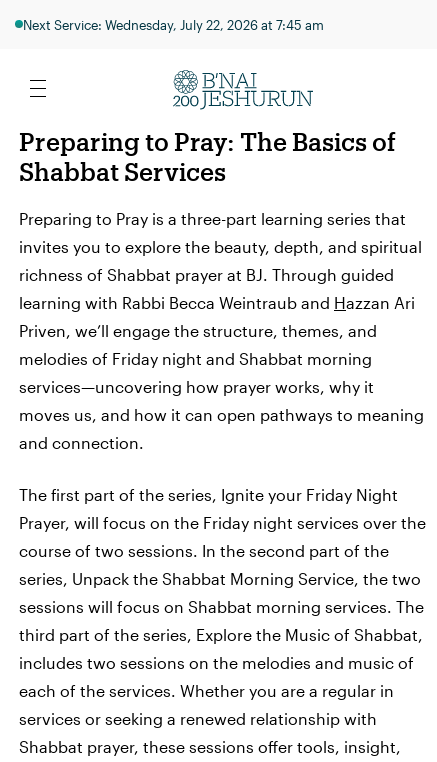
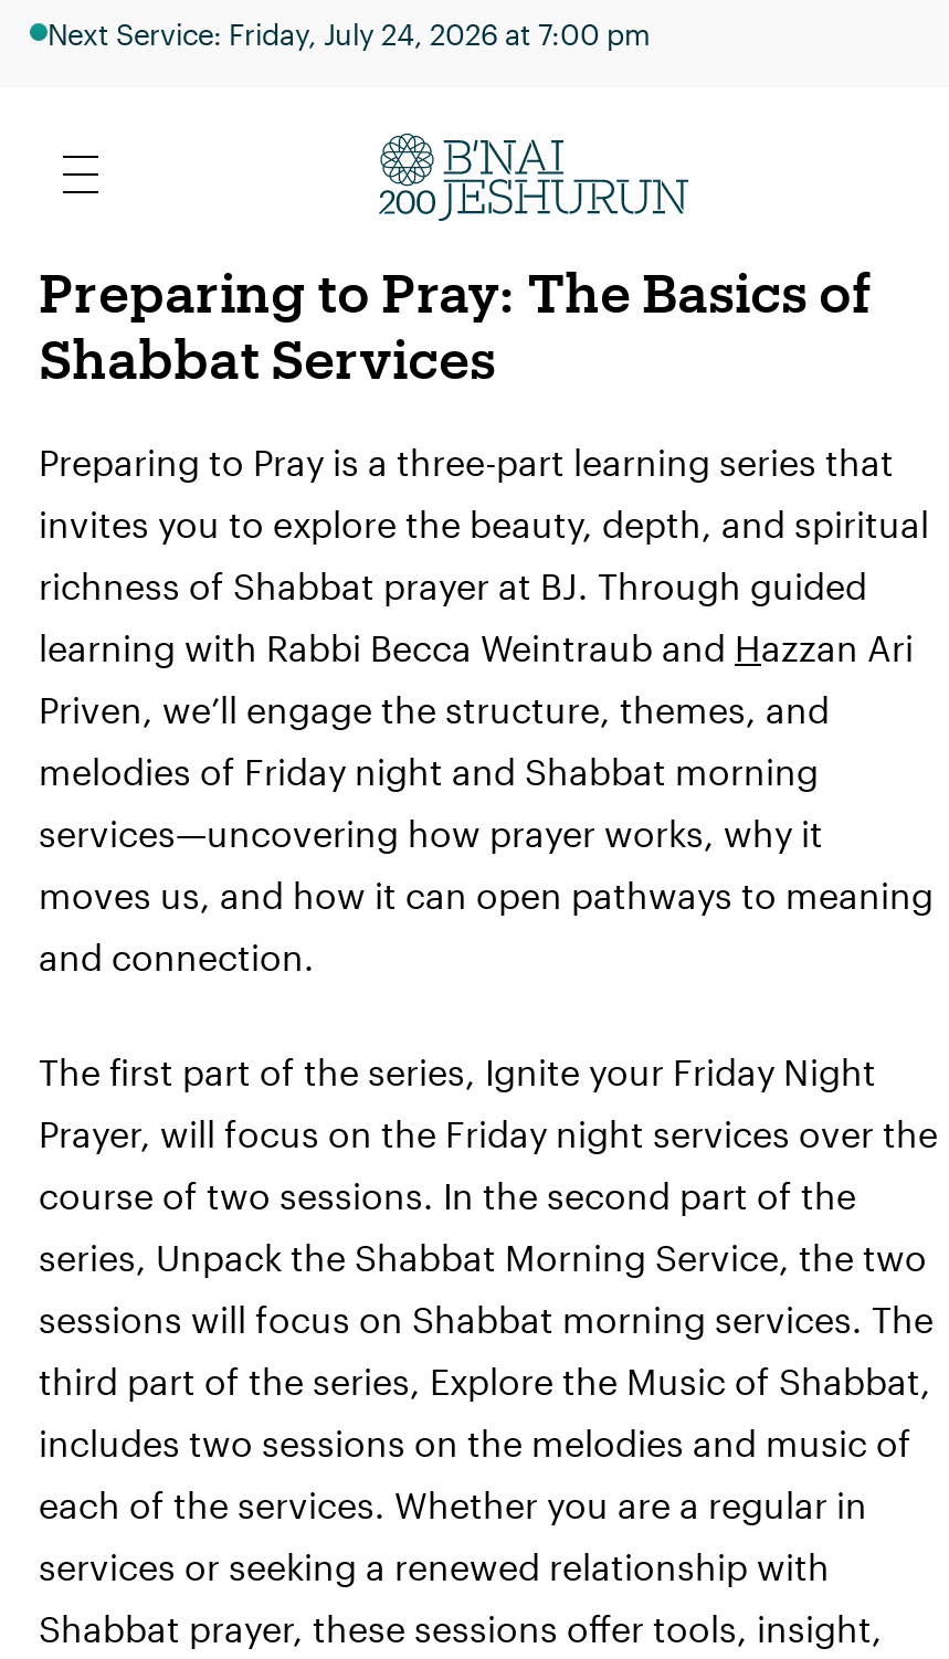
[23,17,324,32] Next Service: Wednesday, July 22, 2026 at 7:45 am -> [48,16,651,49] Next Service: Friday, July 24, 2026 at 7:00 pm

